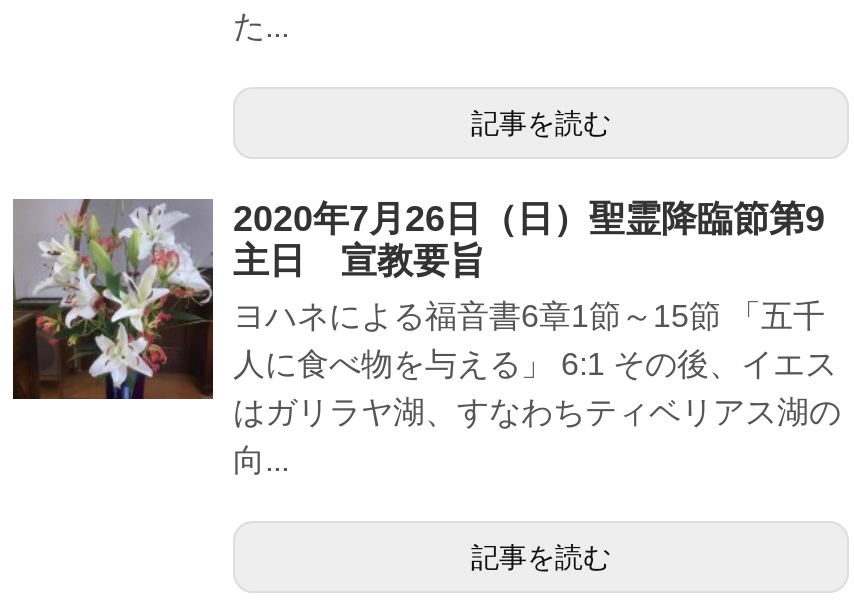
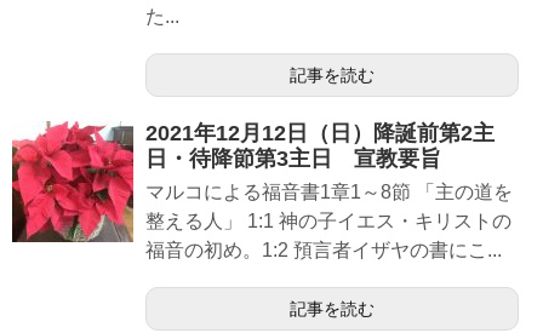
[11,197,841,477] [image] | 2020年7月26日（日）聖霊降臨節第9 | 主日 宣教要旨 | ヨハネによる福音書6章1節～15節 「五千 | 人に食べ物を与える」 6:1 その後、イエス | はガリラヤ湖、すなわちティベリアス湖の | 向... -> [11,121,513,260] [image] | 2021年12月12日（日）降誕前第2主 | 日・待降節第3主日 宣教要旨 | マルコによる福音書1章1～8節 「主の道を | 整える人」 1:1 神の子イエス・キリストの | 福音の初め。1:2 預言者イザヤの書にこ...

